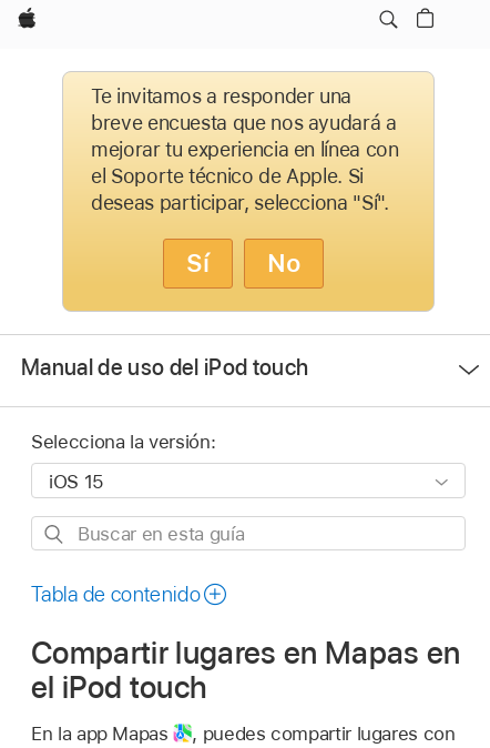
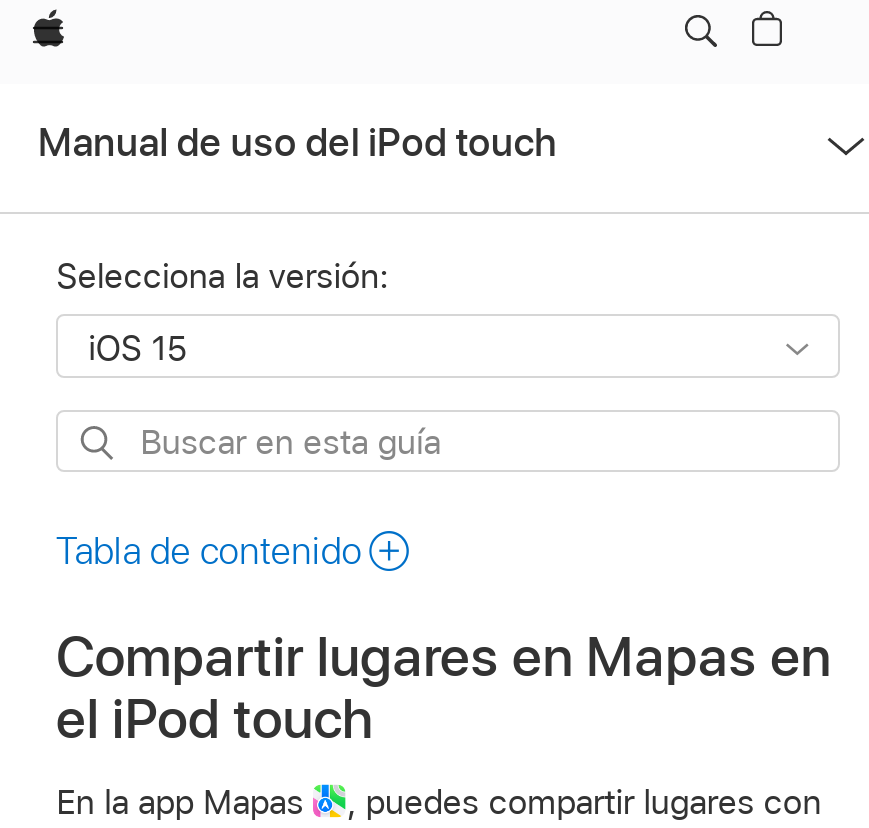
[62,71,435,312] [image] | Te invitamos a responder una | breve encuesta que nos ayudará a | mejorar tu experiencia en línea con | el Soporte técnico de Apple. Si | deseas participar, selecciona "Sí". | Sí | No -> none

